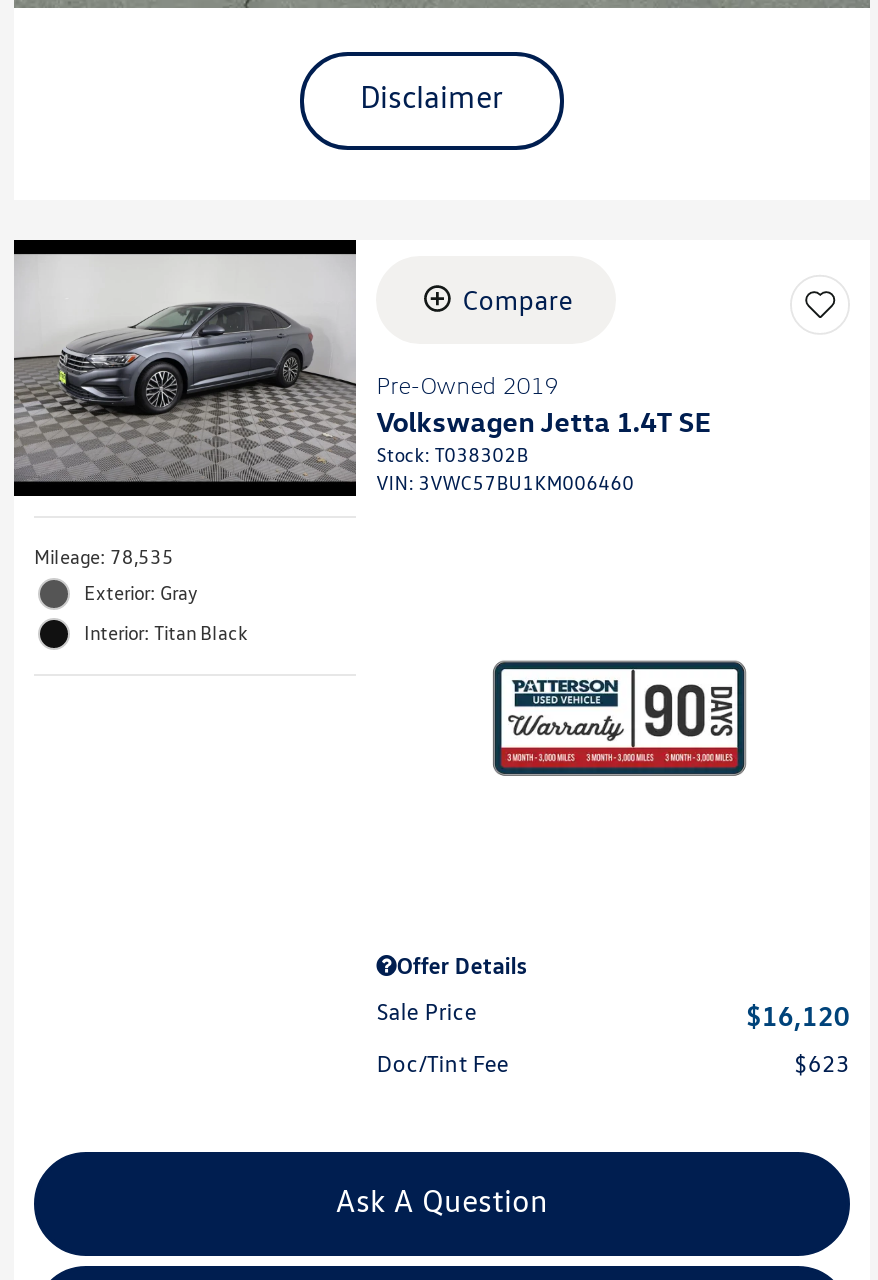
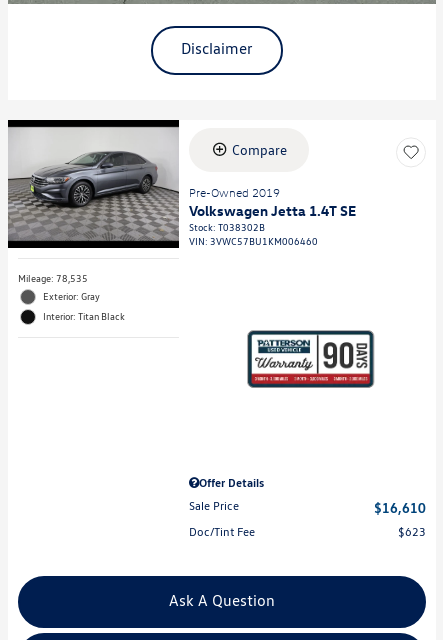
[746,998,850,1032] $16,120 -> [374,499,426,516] $16,610

